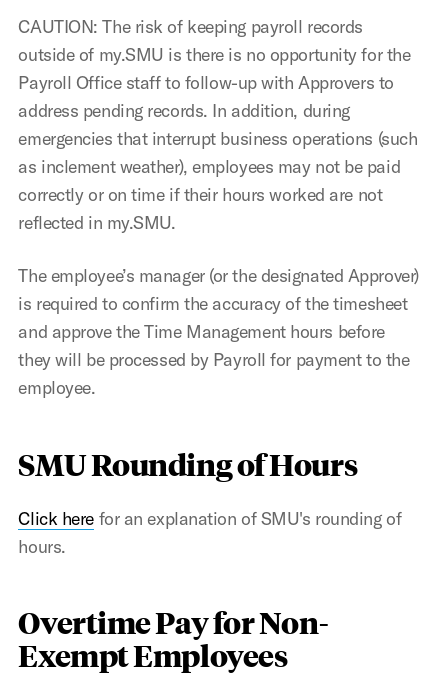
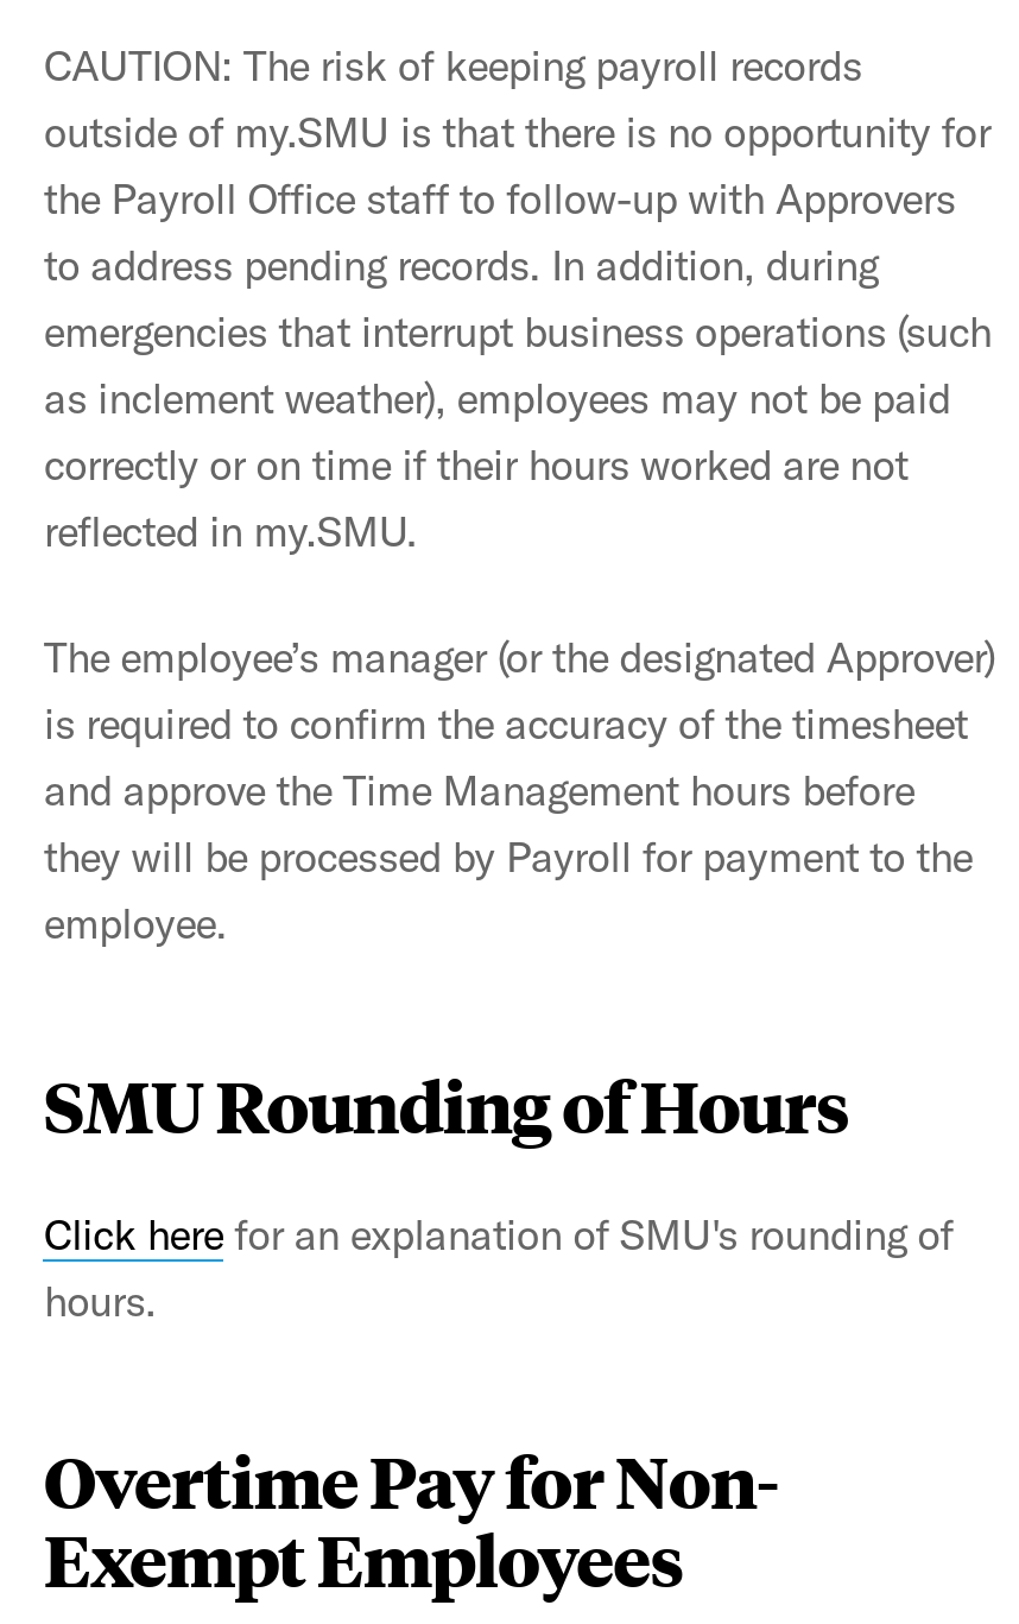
[18,43,410,122] outside of my.SMU is there is no opportunity for the | Payroll Office staff to follow-up with Approvers to | address pending records. In addition, during -> [44,104,990,292] outside of my.SMU is that there is no opportunity for | the Payroll Office staff to follow-up with Approvers | to address pending records. In addition, during

